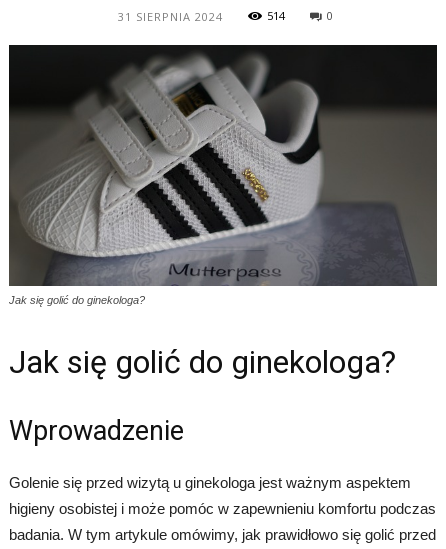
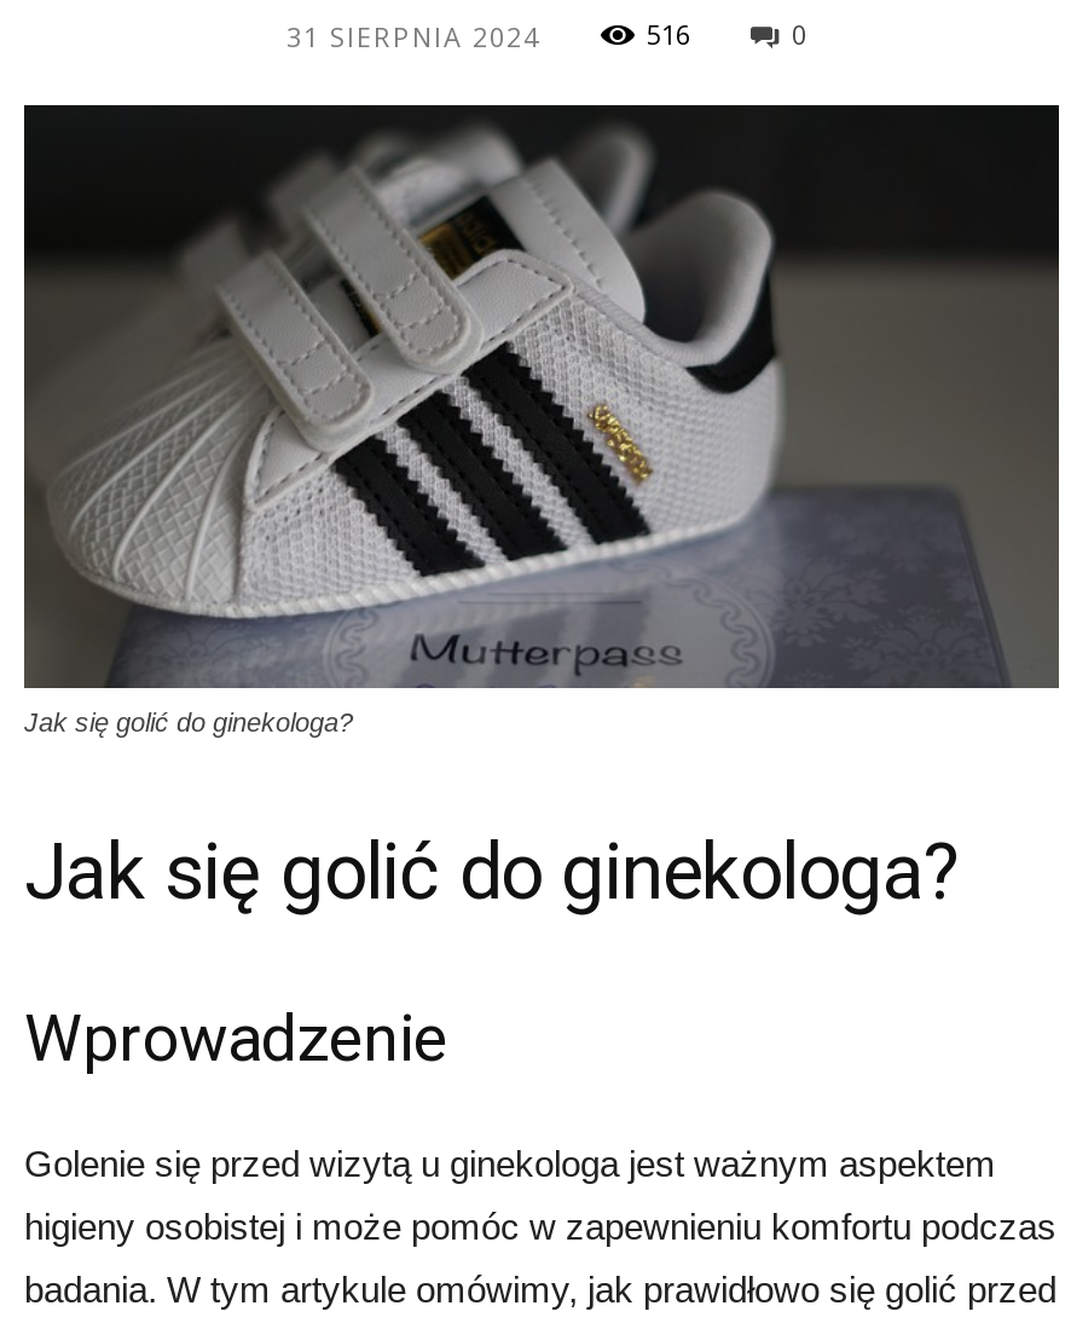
[266,8,284,23] 514 -> [647,16,690,52] 516

